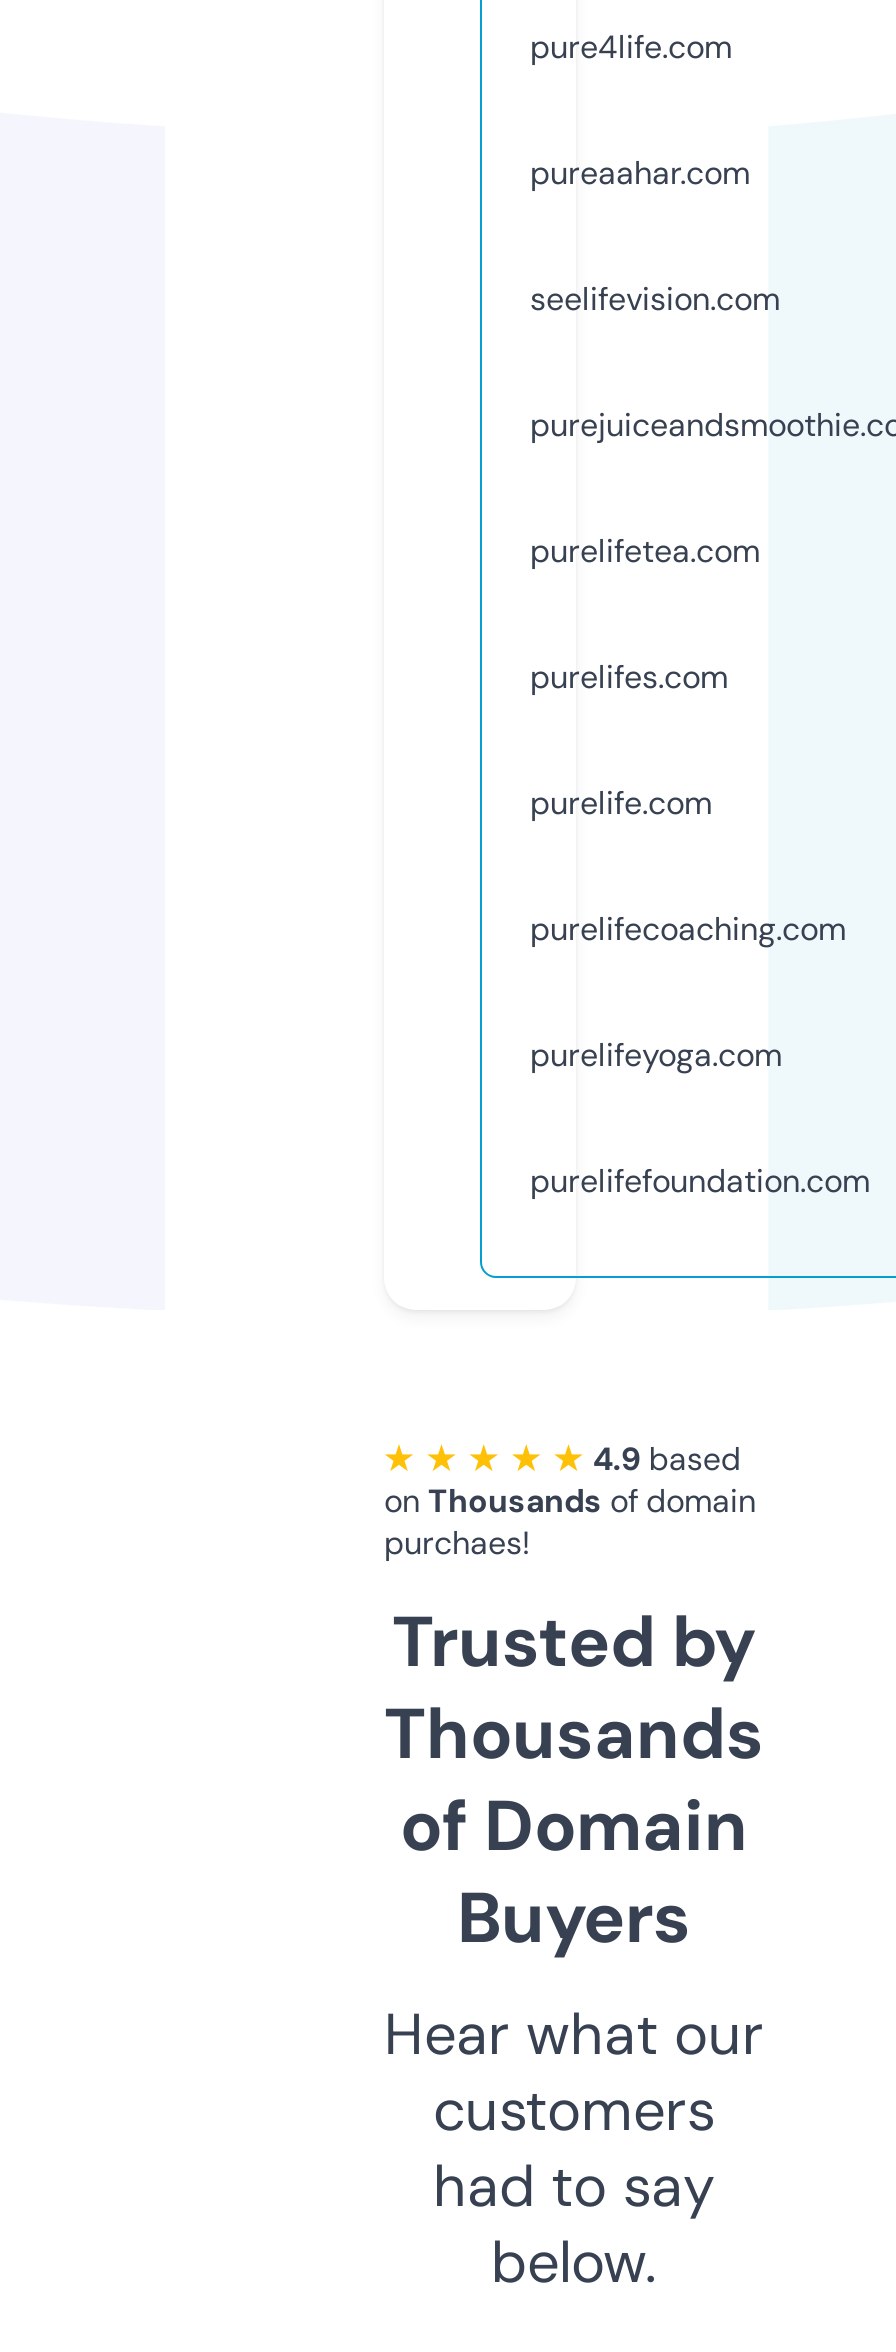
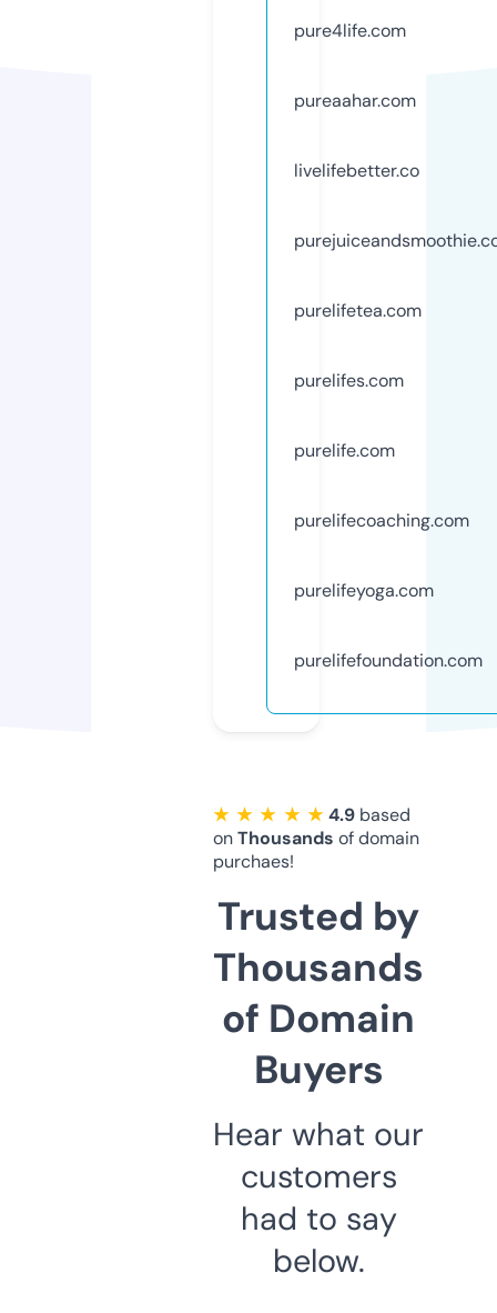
[530,278,780,320] seelifevision.com -> [294,159,419,182] livelifebetter.co

